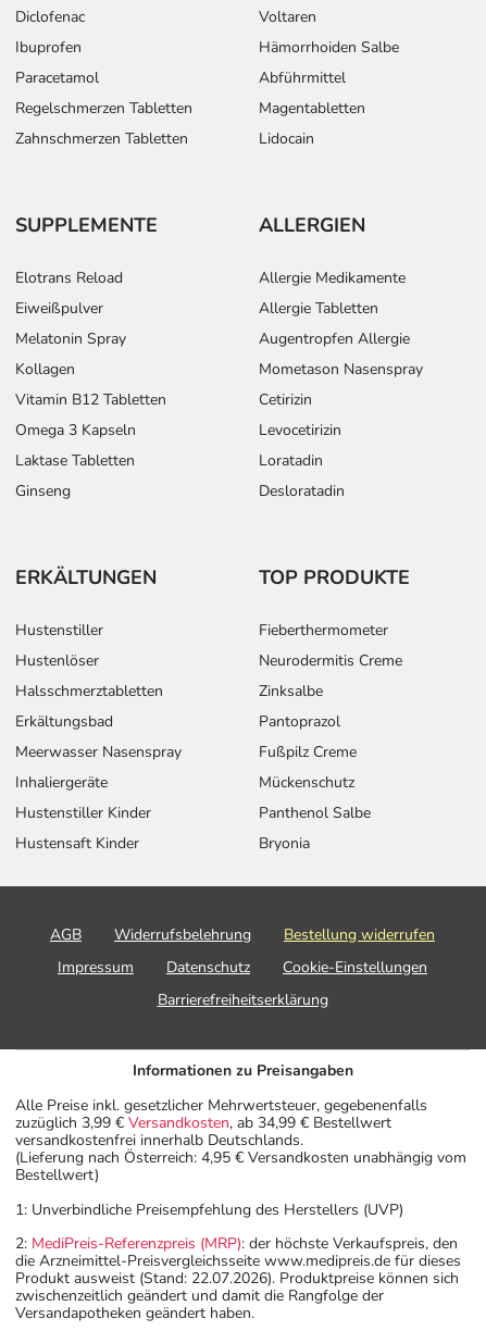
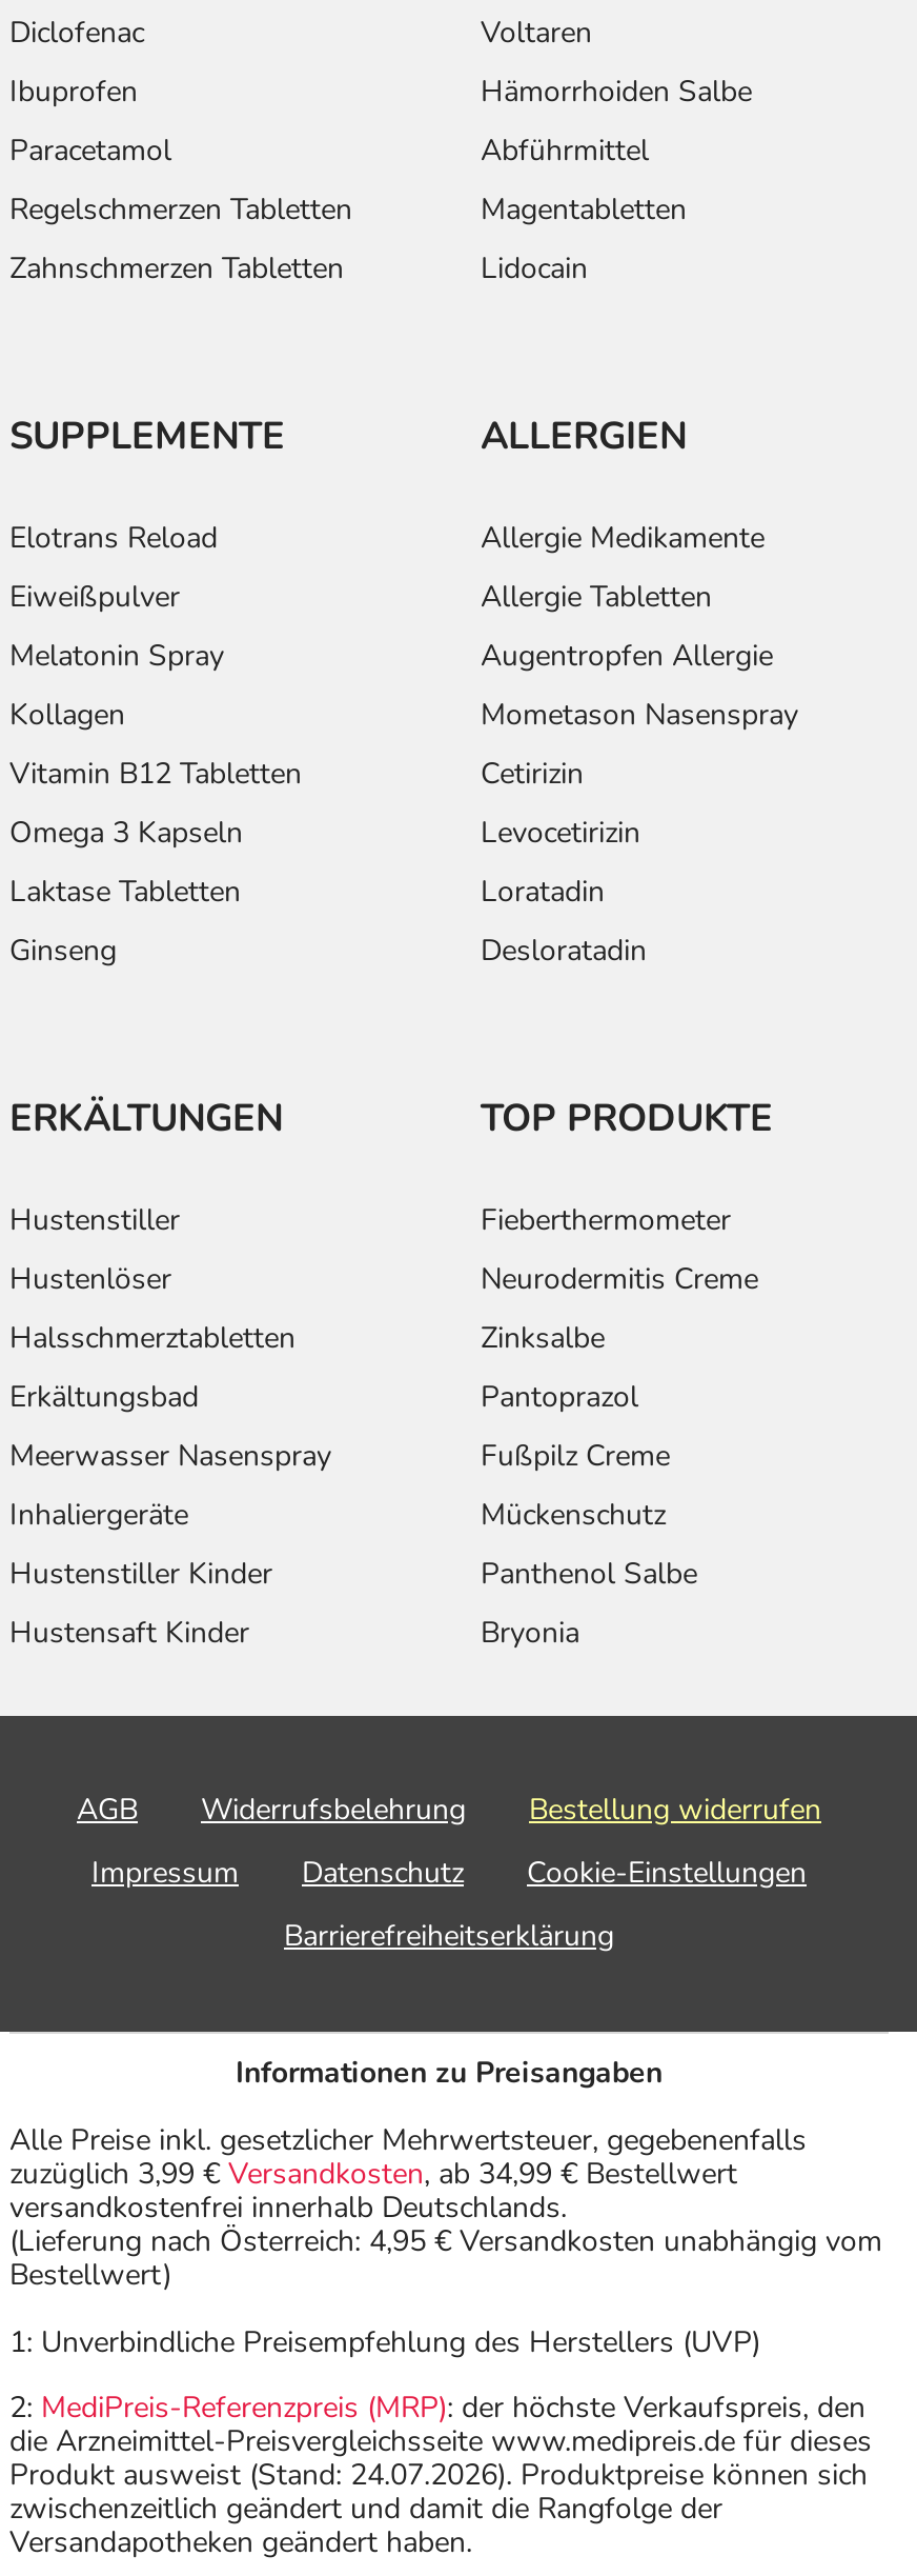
[15,1268,459,1288] Produkt ausweist (Stand: 22.07.2026). Produktpreise können sich -> [9,2455,868,2495] Produkt ausweist (Stand: 24.07.2026). Produktpreise können sich

